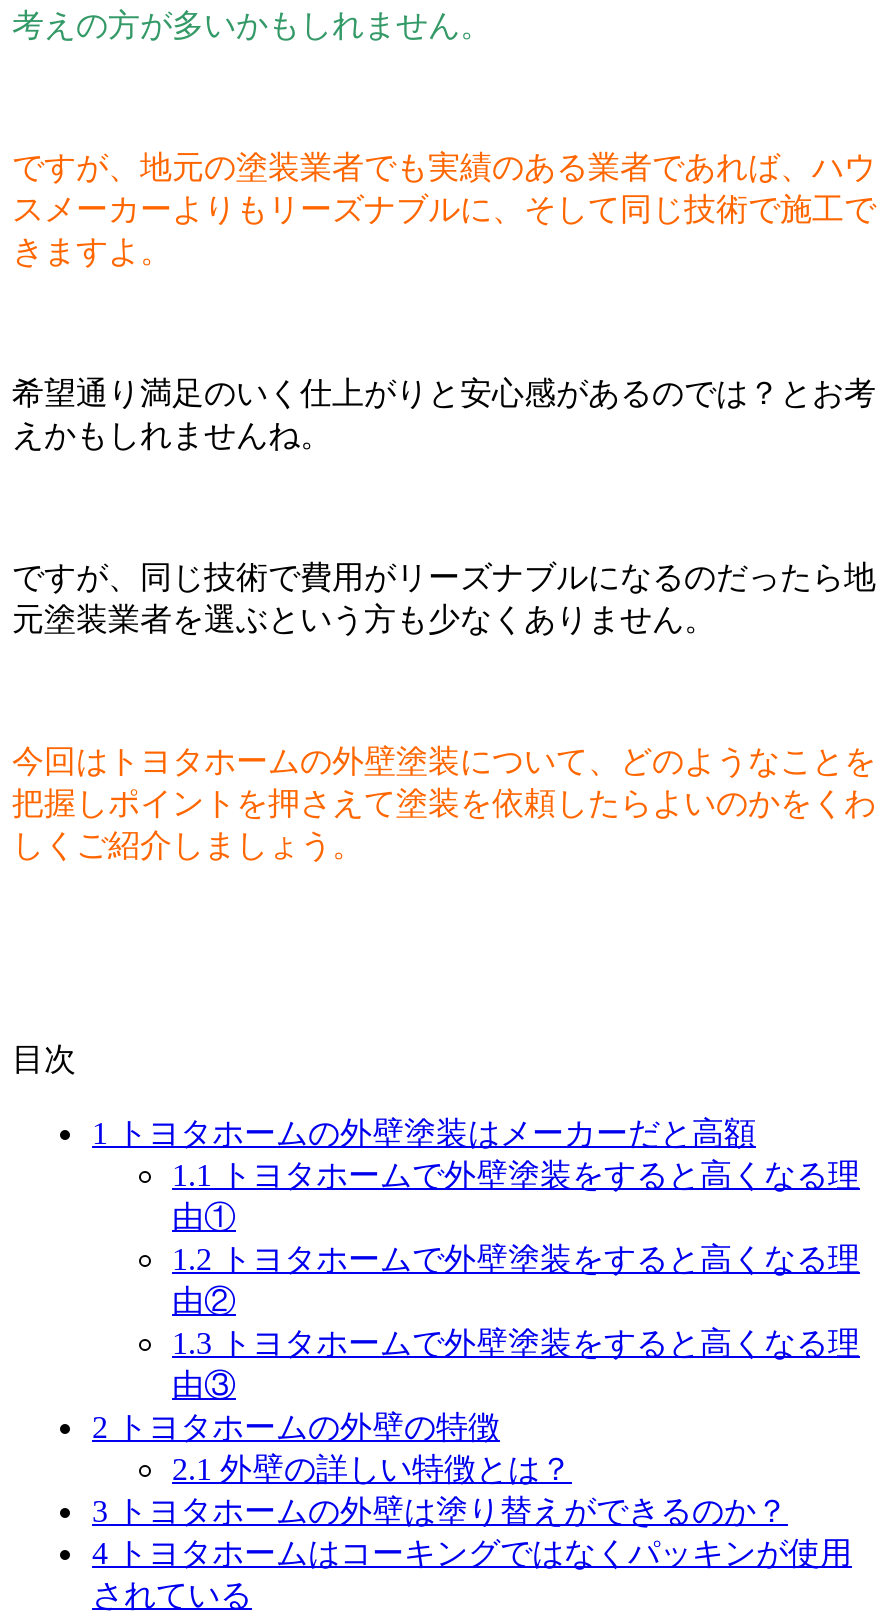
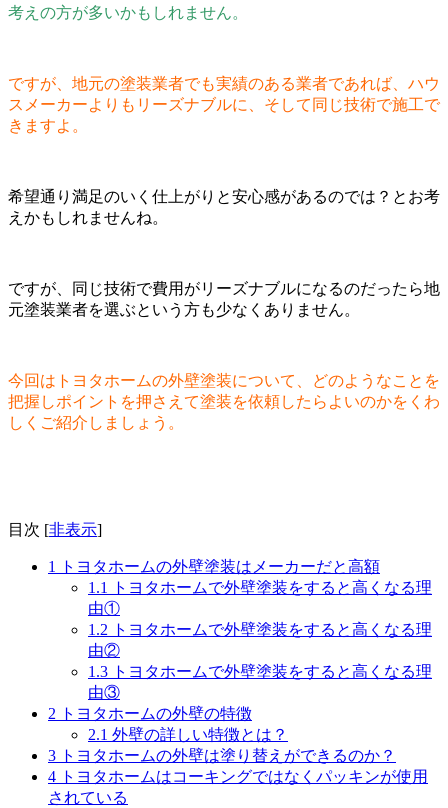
[12,1041,76,1075] 目次 -> [8,521,102,538] 目次 [非表示]

